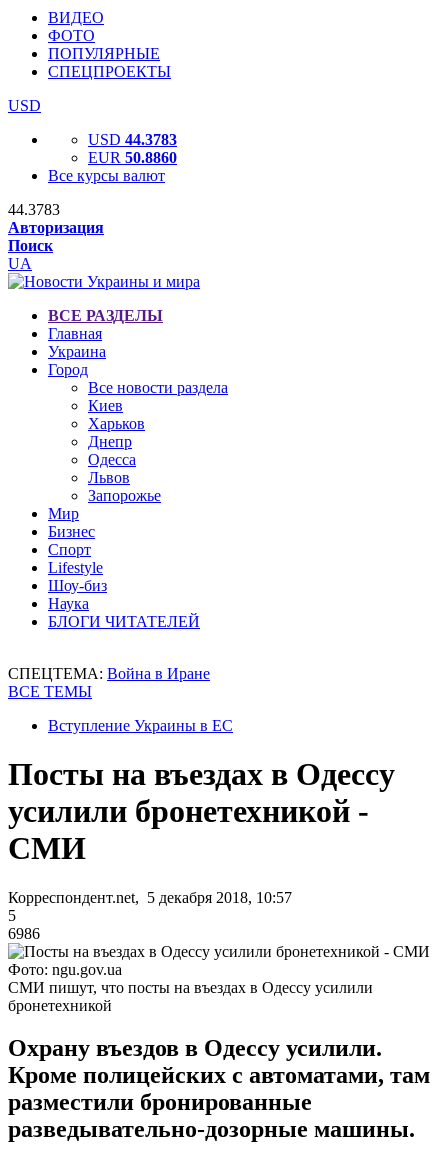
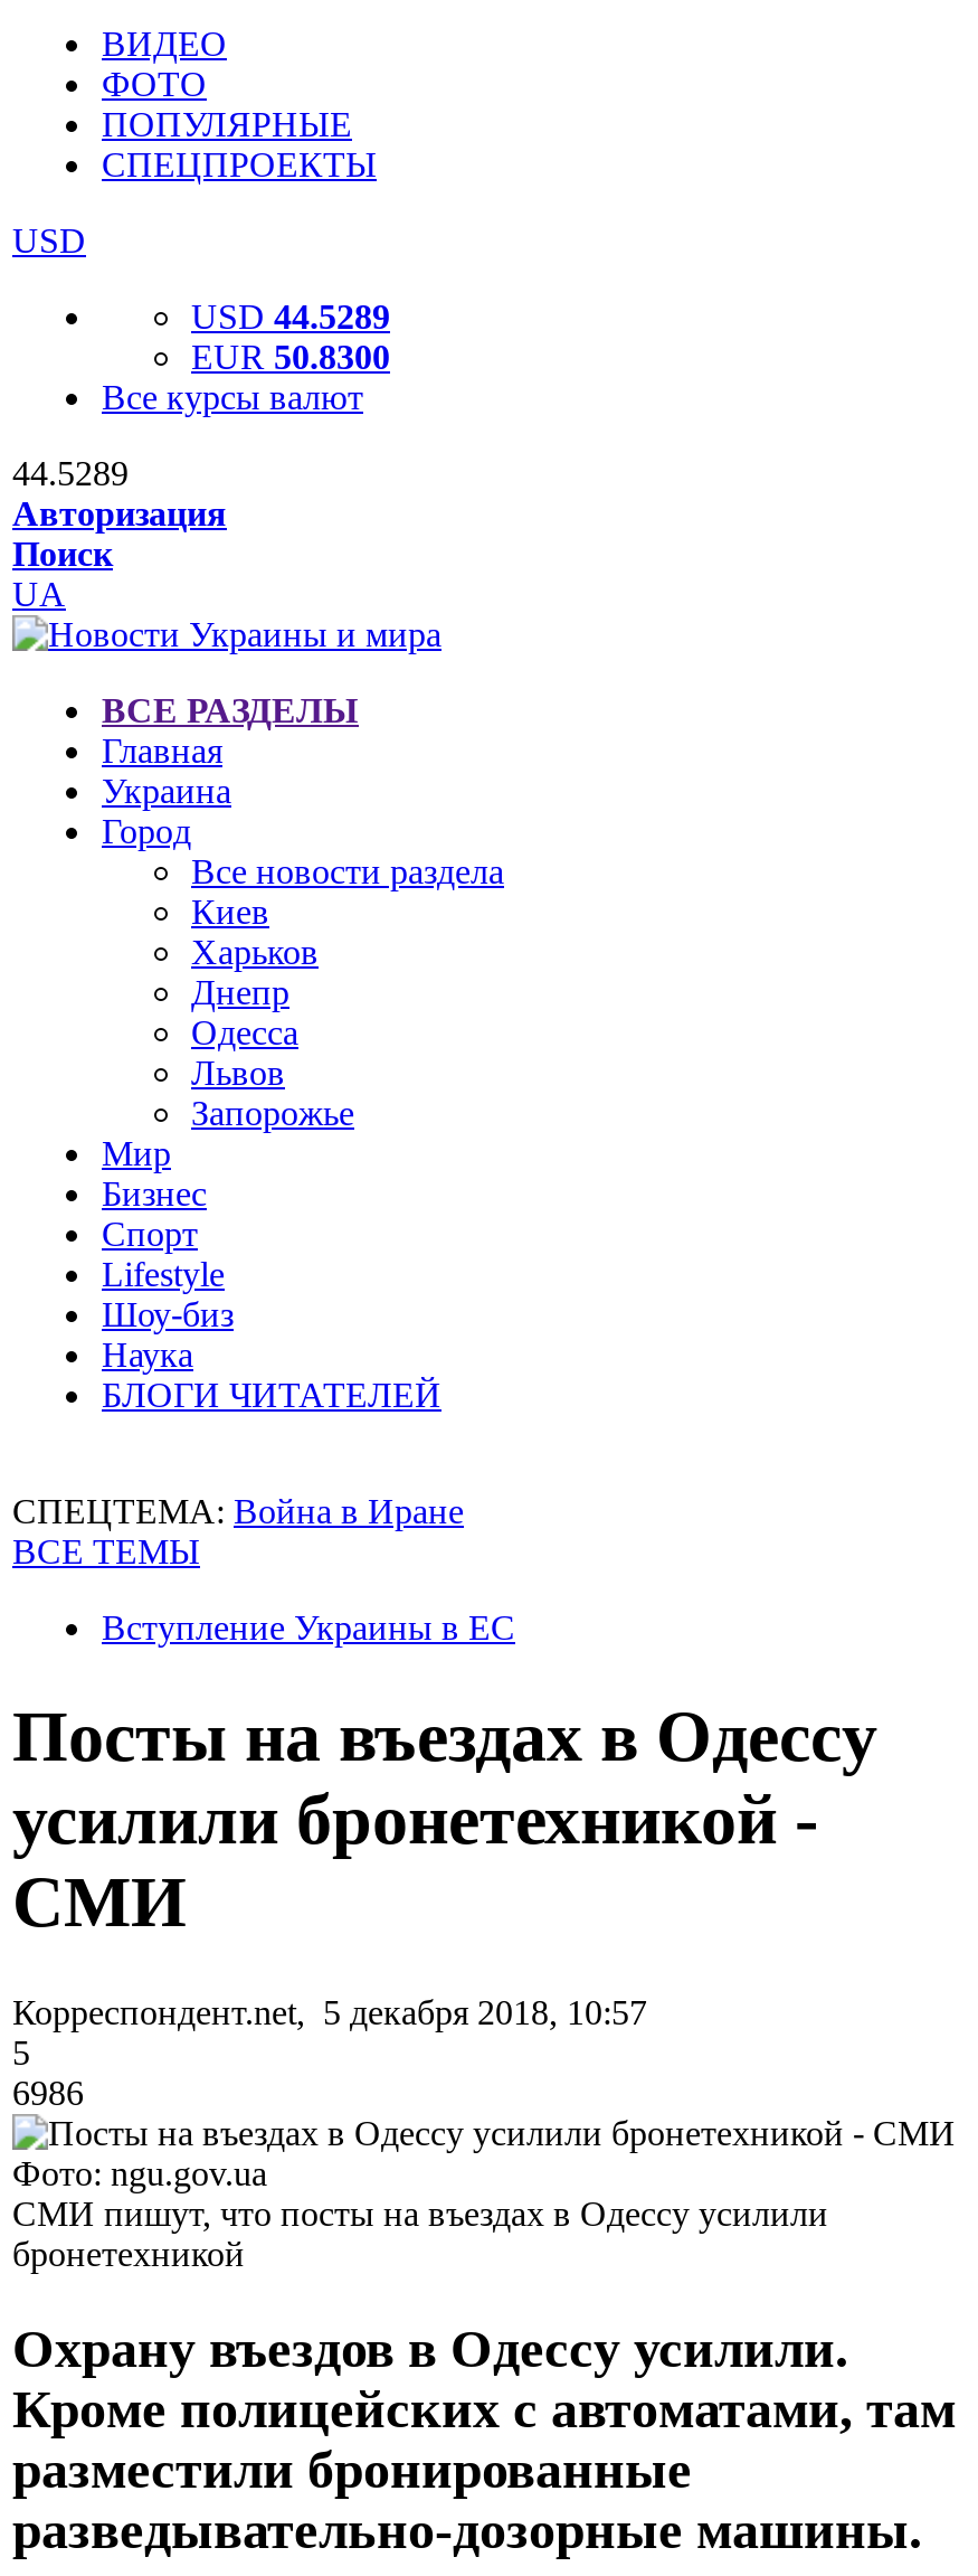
[88,131,177,148] USD 44.3783 -> [191,298,390,336] USD 44.5289
[88,149,177,166] EUR 50.8860 -> [191,338,390,376] EUR 50.8300
[8,201,60,218] 44.3783 -> [12,454,129,492] 44.5289

